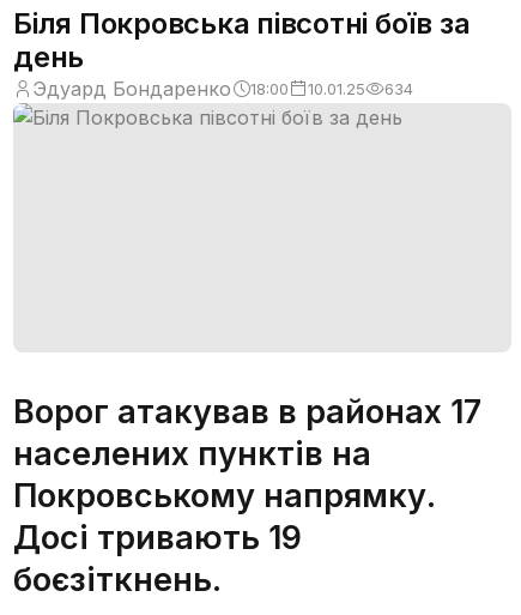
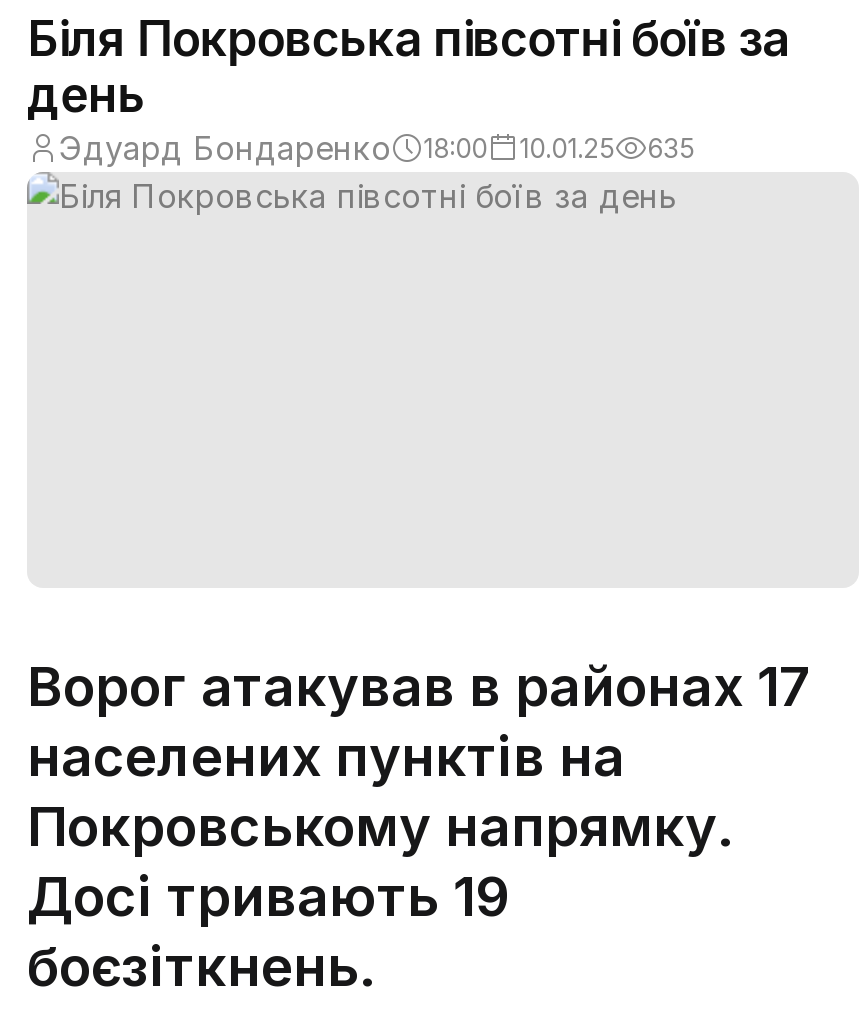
[32,77,413,101] Эдуард Бондаренко 18:00 10.01.25 634 -> [59,128,695,168] Эдуард Бондаренко 18:00 10.01.25 635

